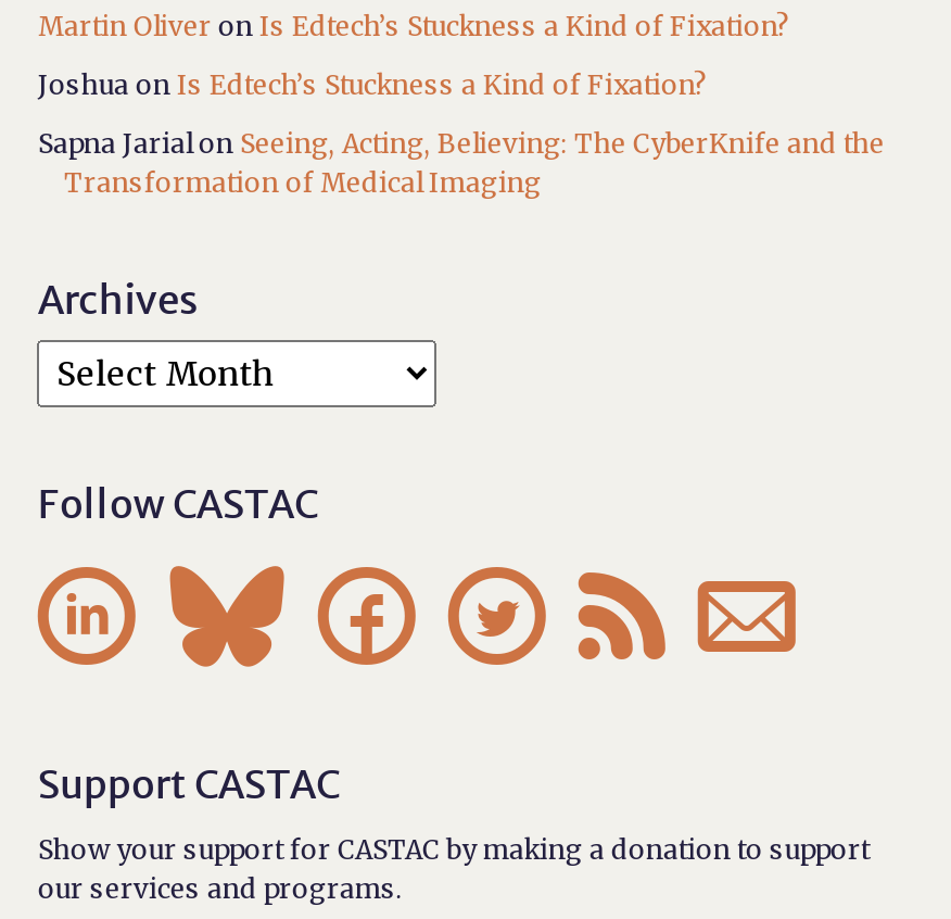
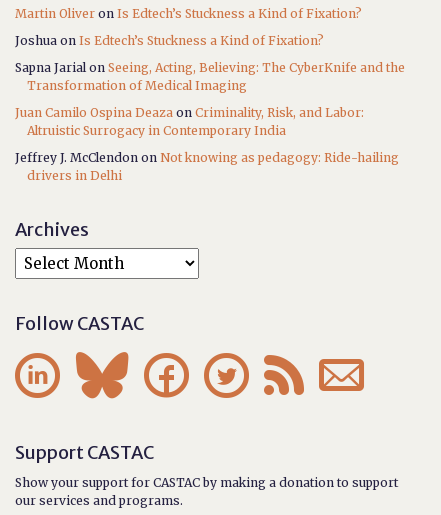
none -> [15,105,399,183] Juan Camilo Ospina Deaza on Criminality, Risk, and Labor: | Altruistic Surrogacy in Contemporary India | Jeffrey J. McClendon on Not knowing as pedagogy: Ride-hailing | drivers in Delhi

